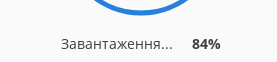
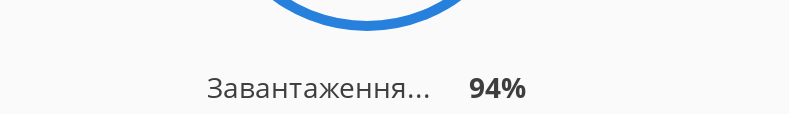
[61,33,221,52] Завантаження... 84% -> [207,67,527,105] Завантаження... 94%

